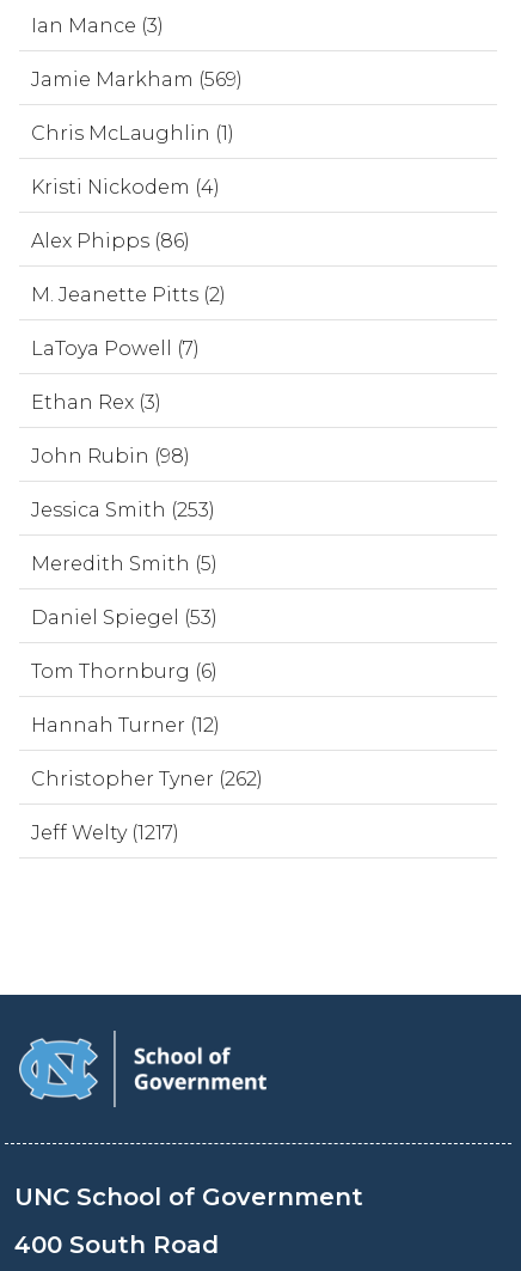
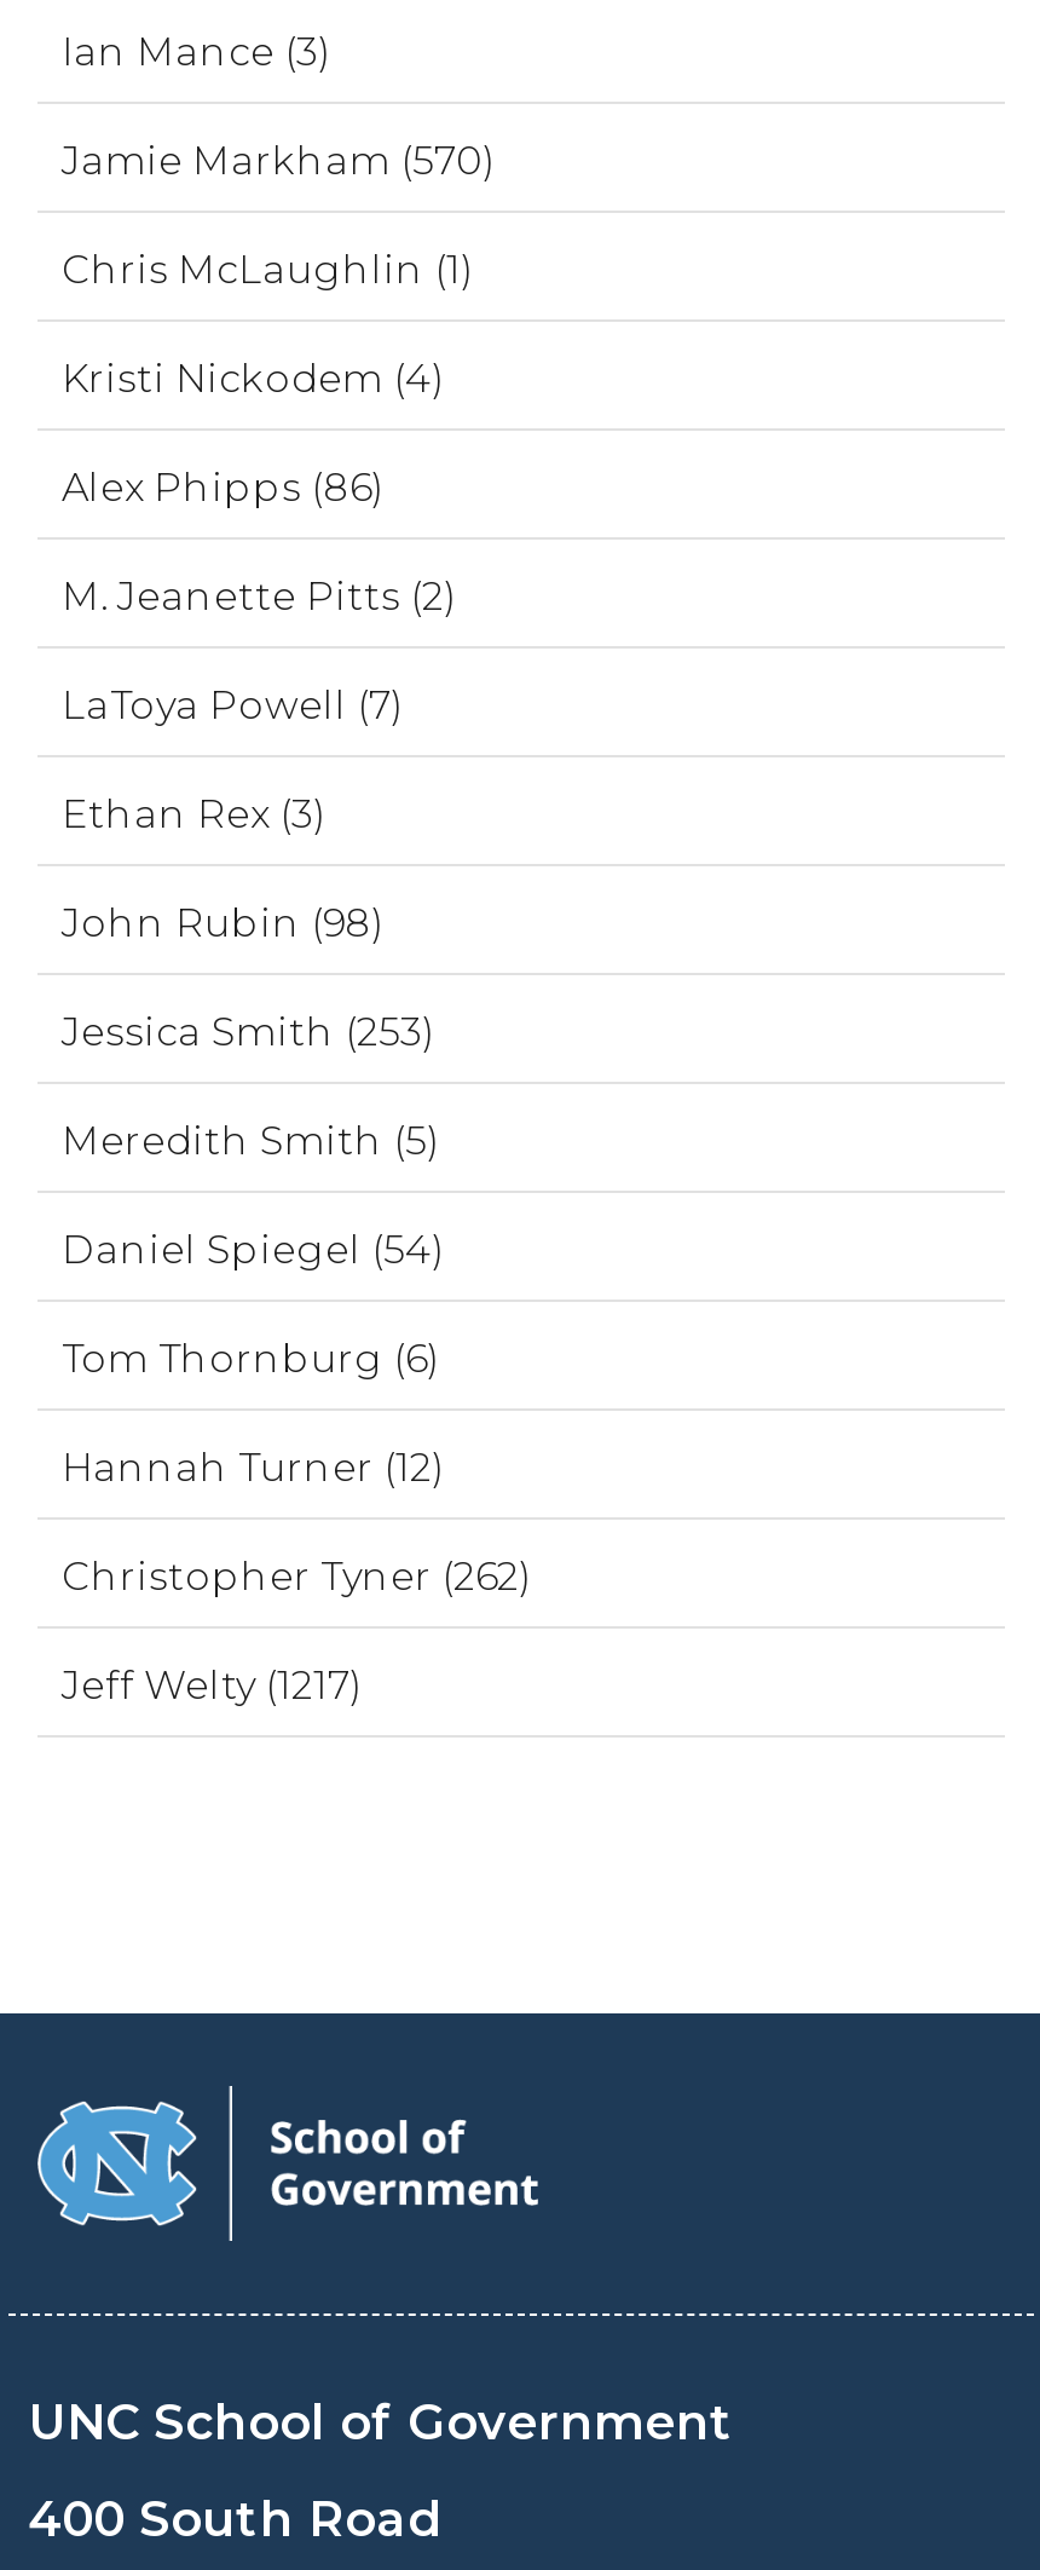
[31,68,243,91] Jamie Markham (569) -> [62,138,495,184] Jamie Markham (570)
[31,606,217,629] Daniel Spiegel (53) -> [62,1227,444,1273] Daniel Spiegel (54)

